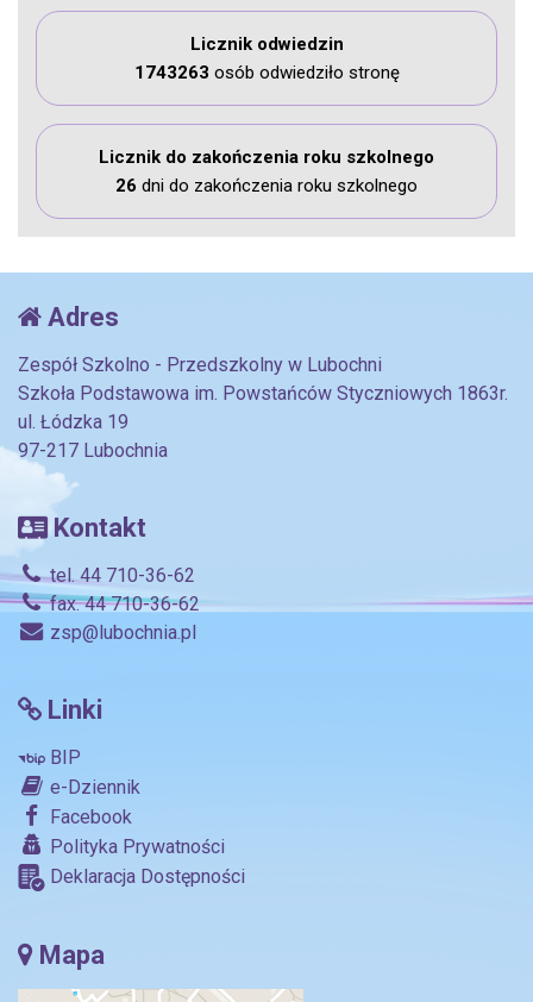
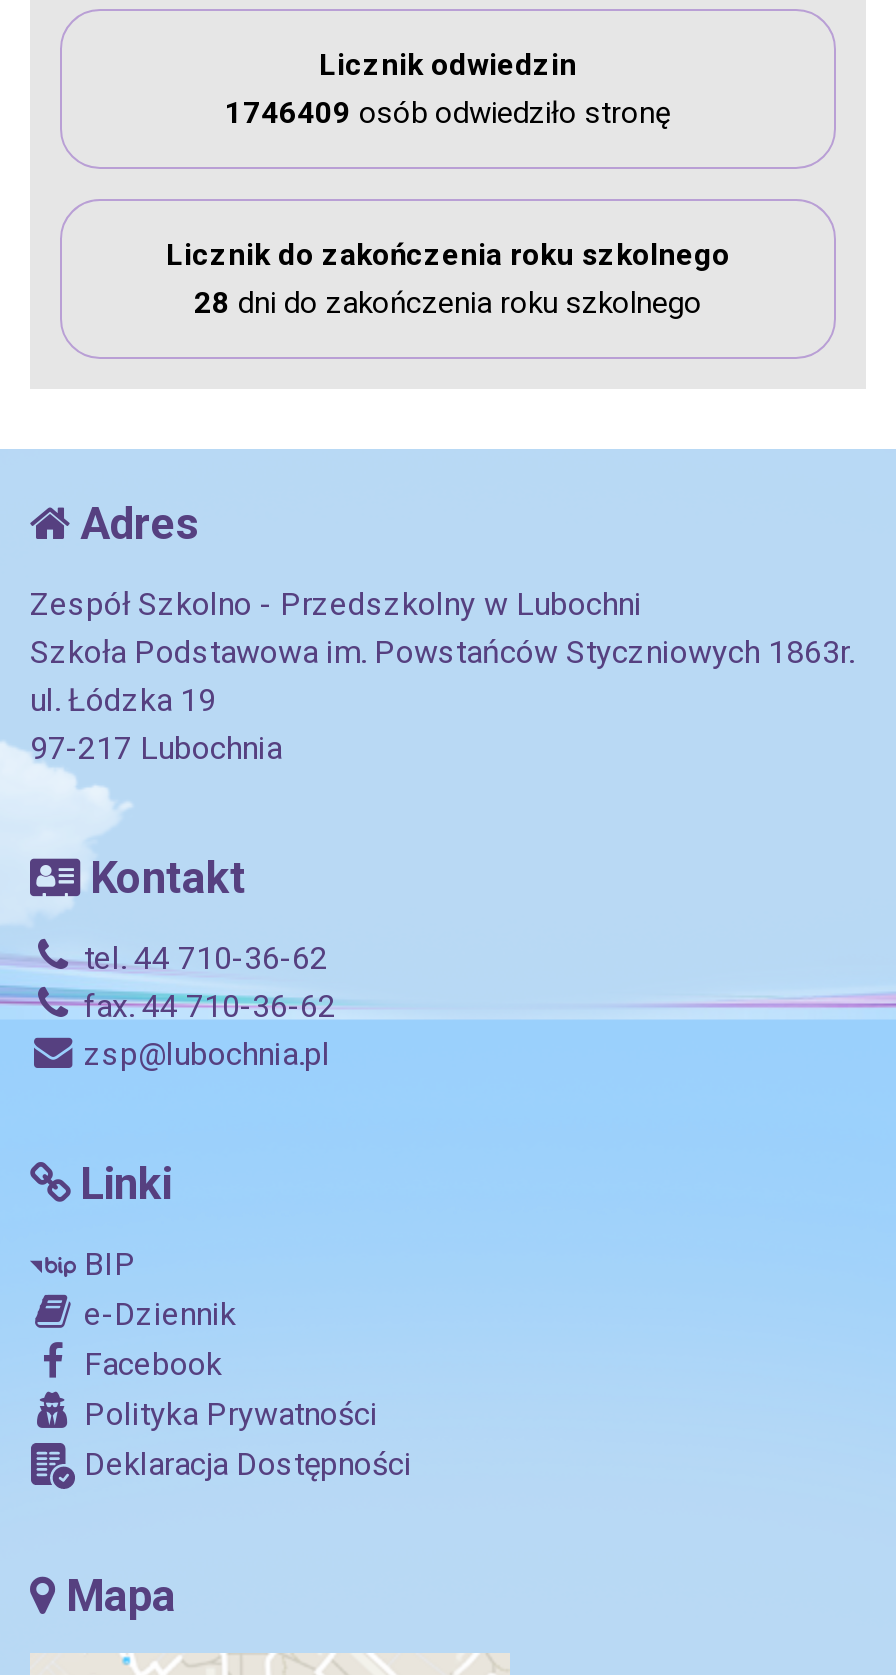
[134,62,399,83] 1743263 osób odwiedziło stronę -> [225,95,671,131] 1746409 osób odwiedziło stronę
[115,175,418,196] 26 dni do zakończenia roku szkolnego -> [194,285,702,321] 28 dni do zakończenia roku szkolnego

